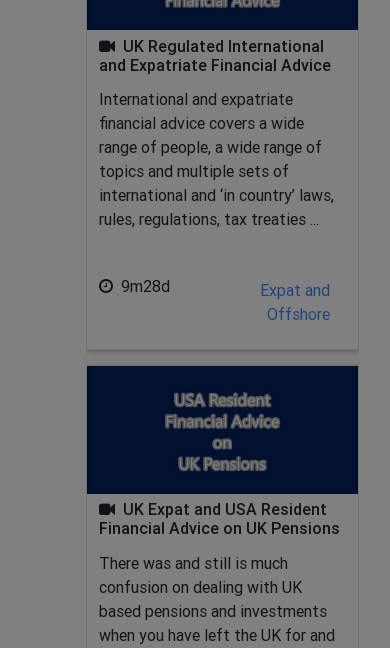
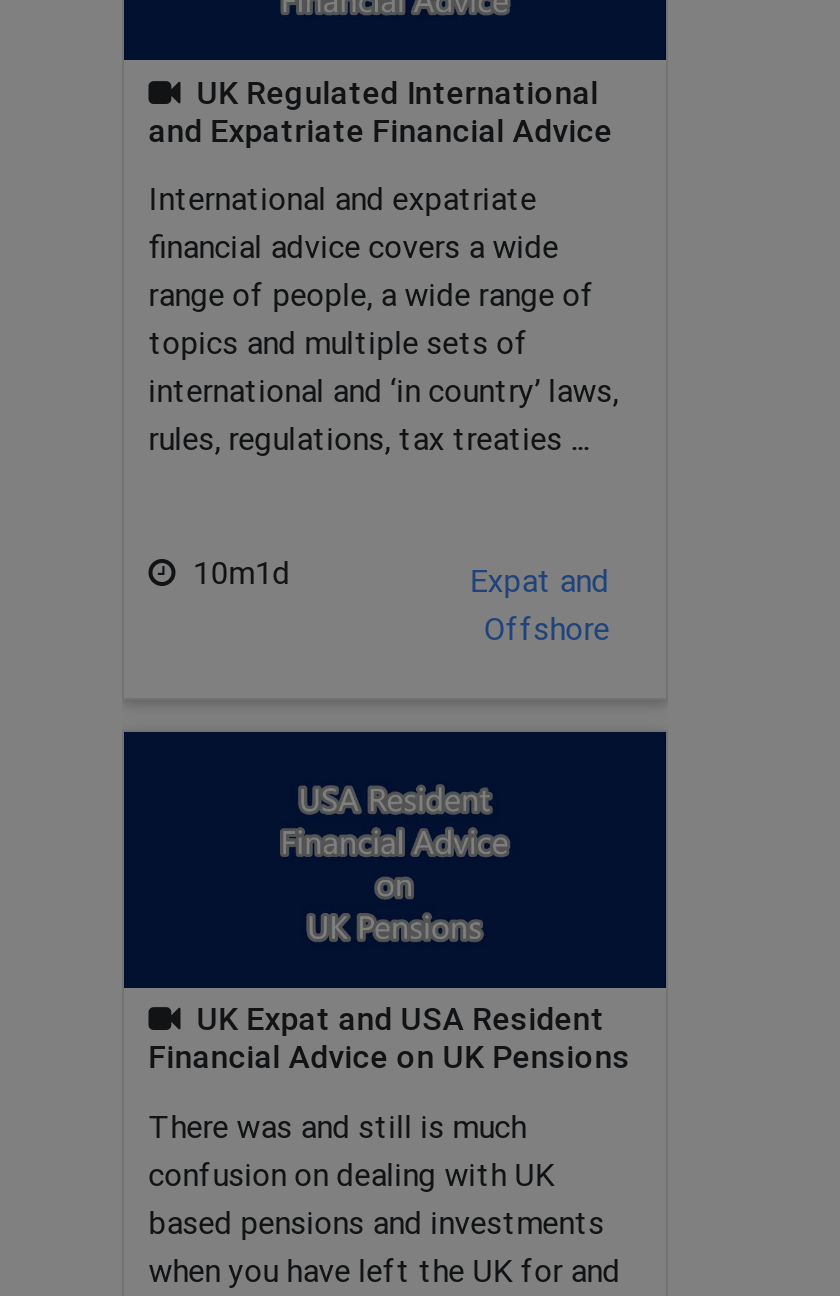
[121,276,170,296] 9m28d -> [193,553,291,593] 10m1d

